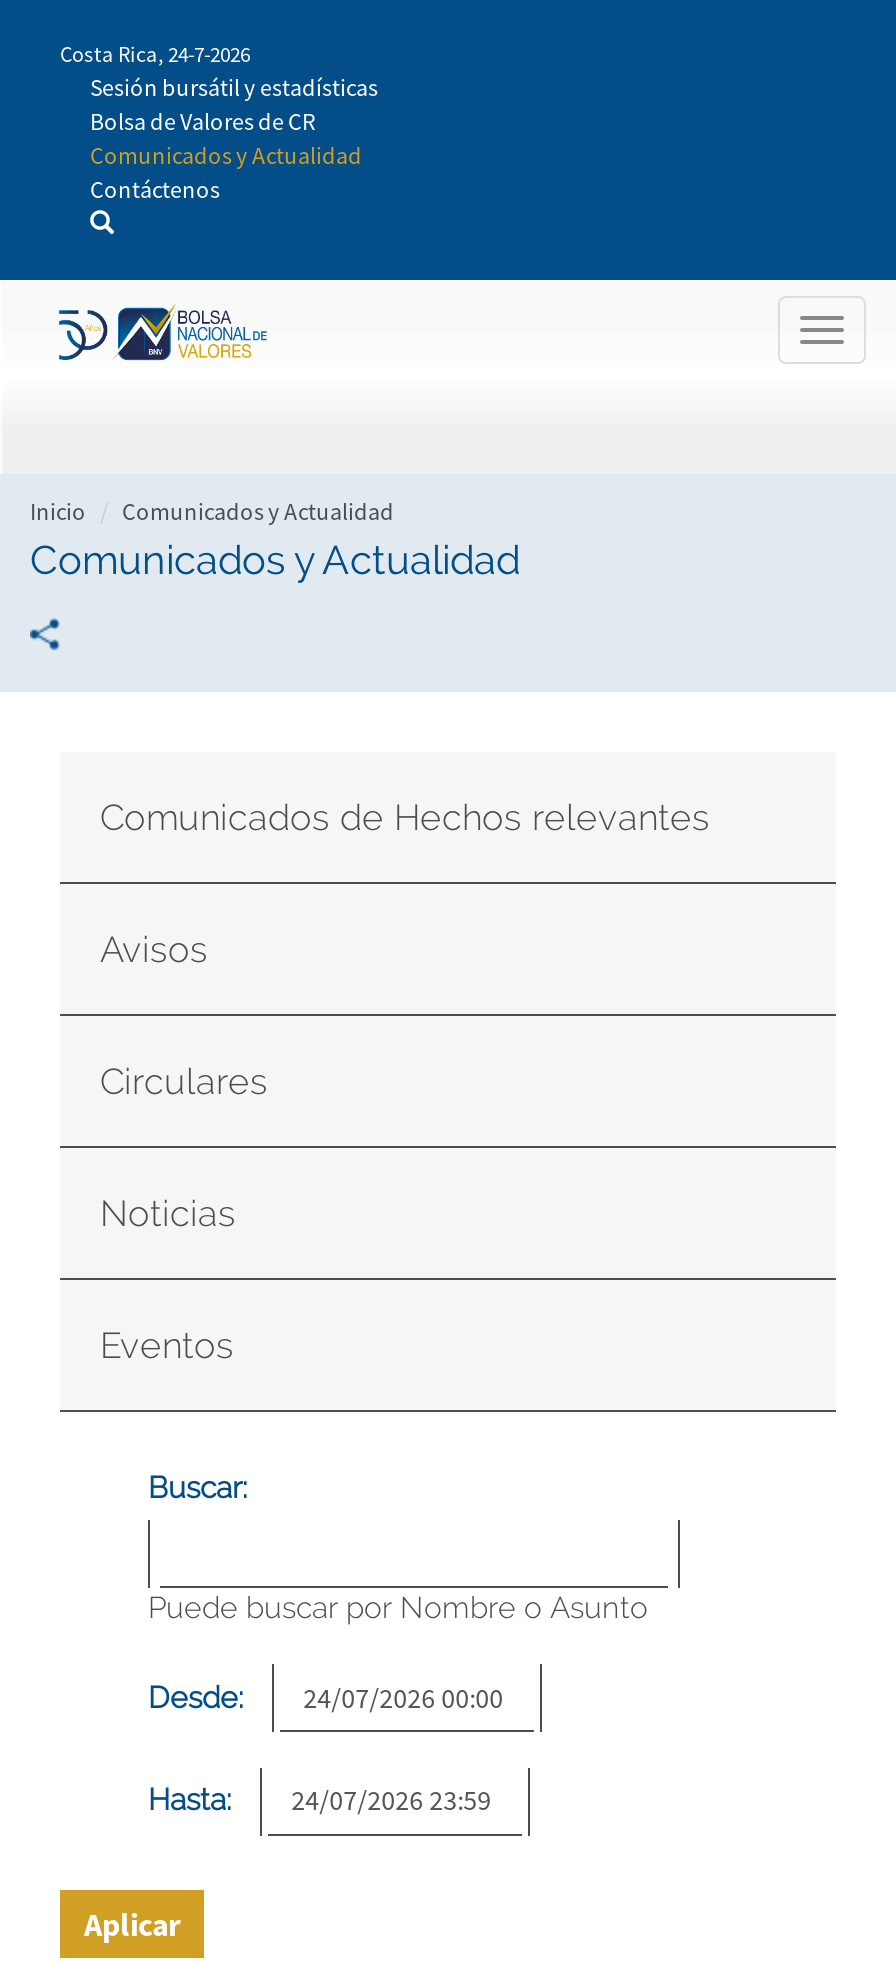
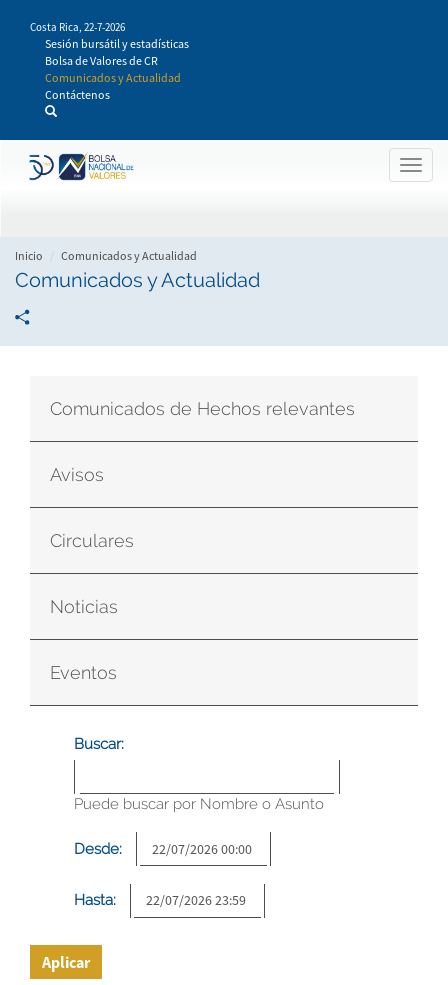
[60,40,250,68] Costa Rica, 24-7-2026 -> [30,20,125,34] Costa Rica, 22-7-2026

